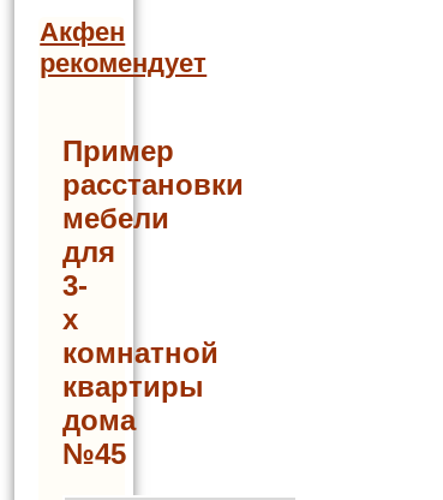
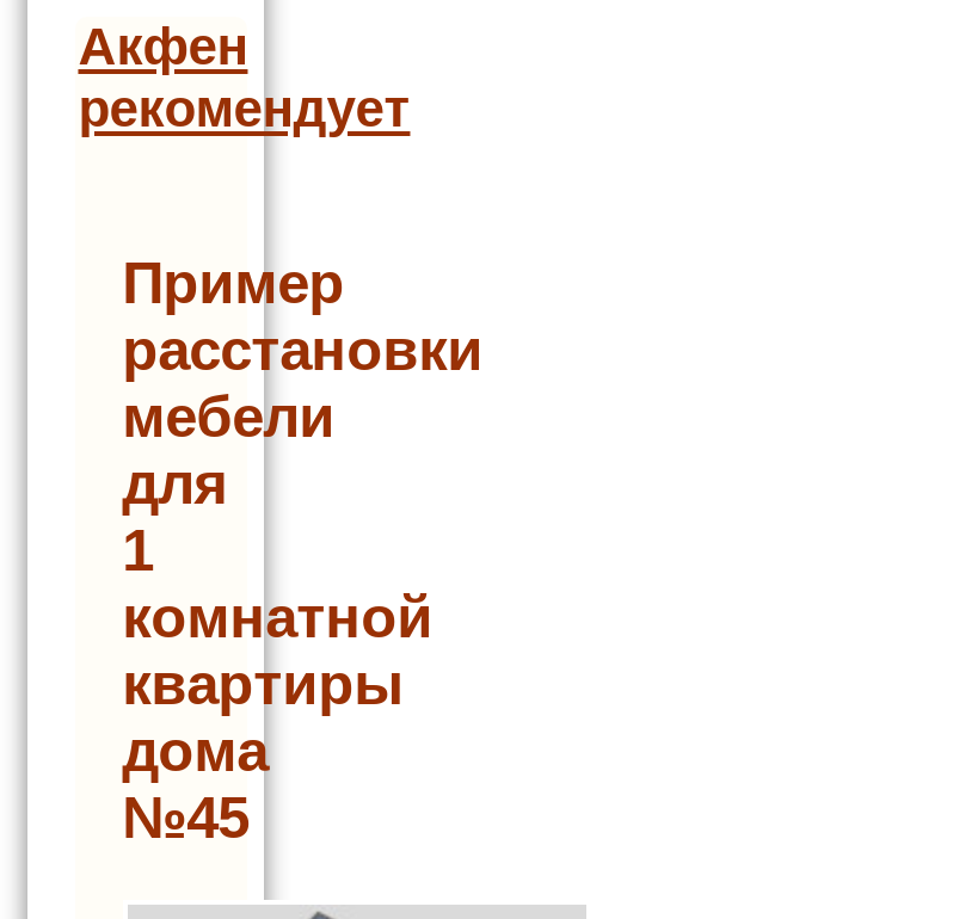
[62,269,87,335] 3- | х -> [122,517,153,581] 1

